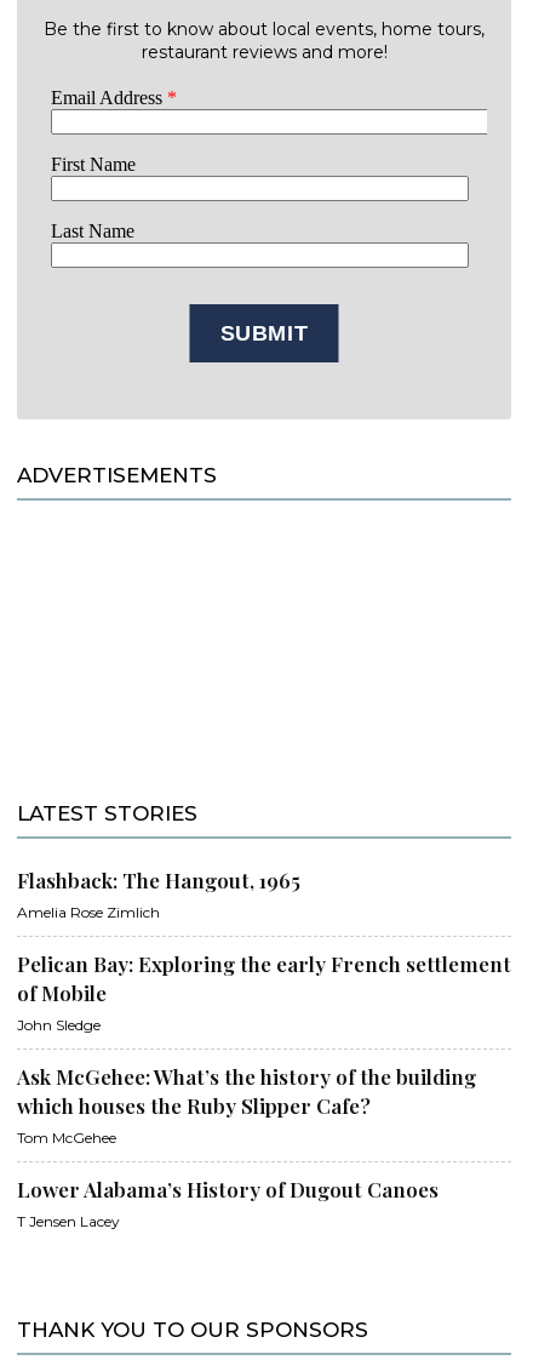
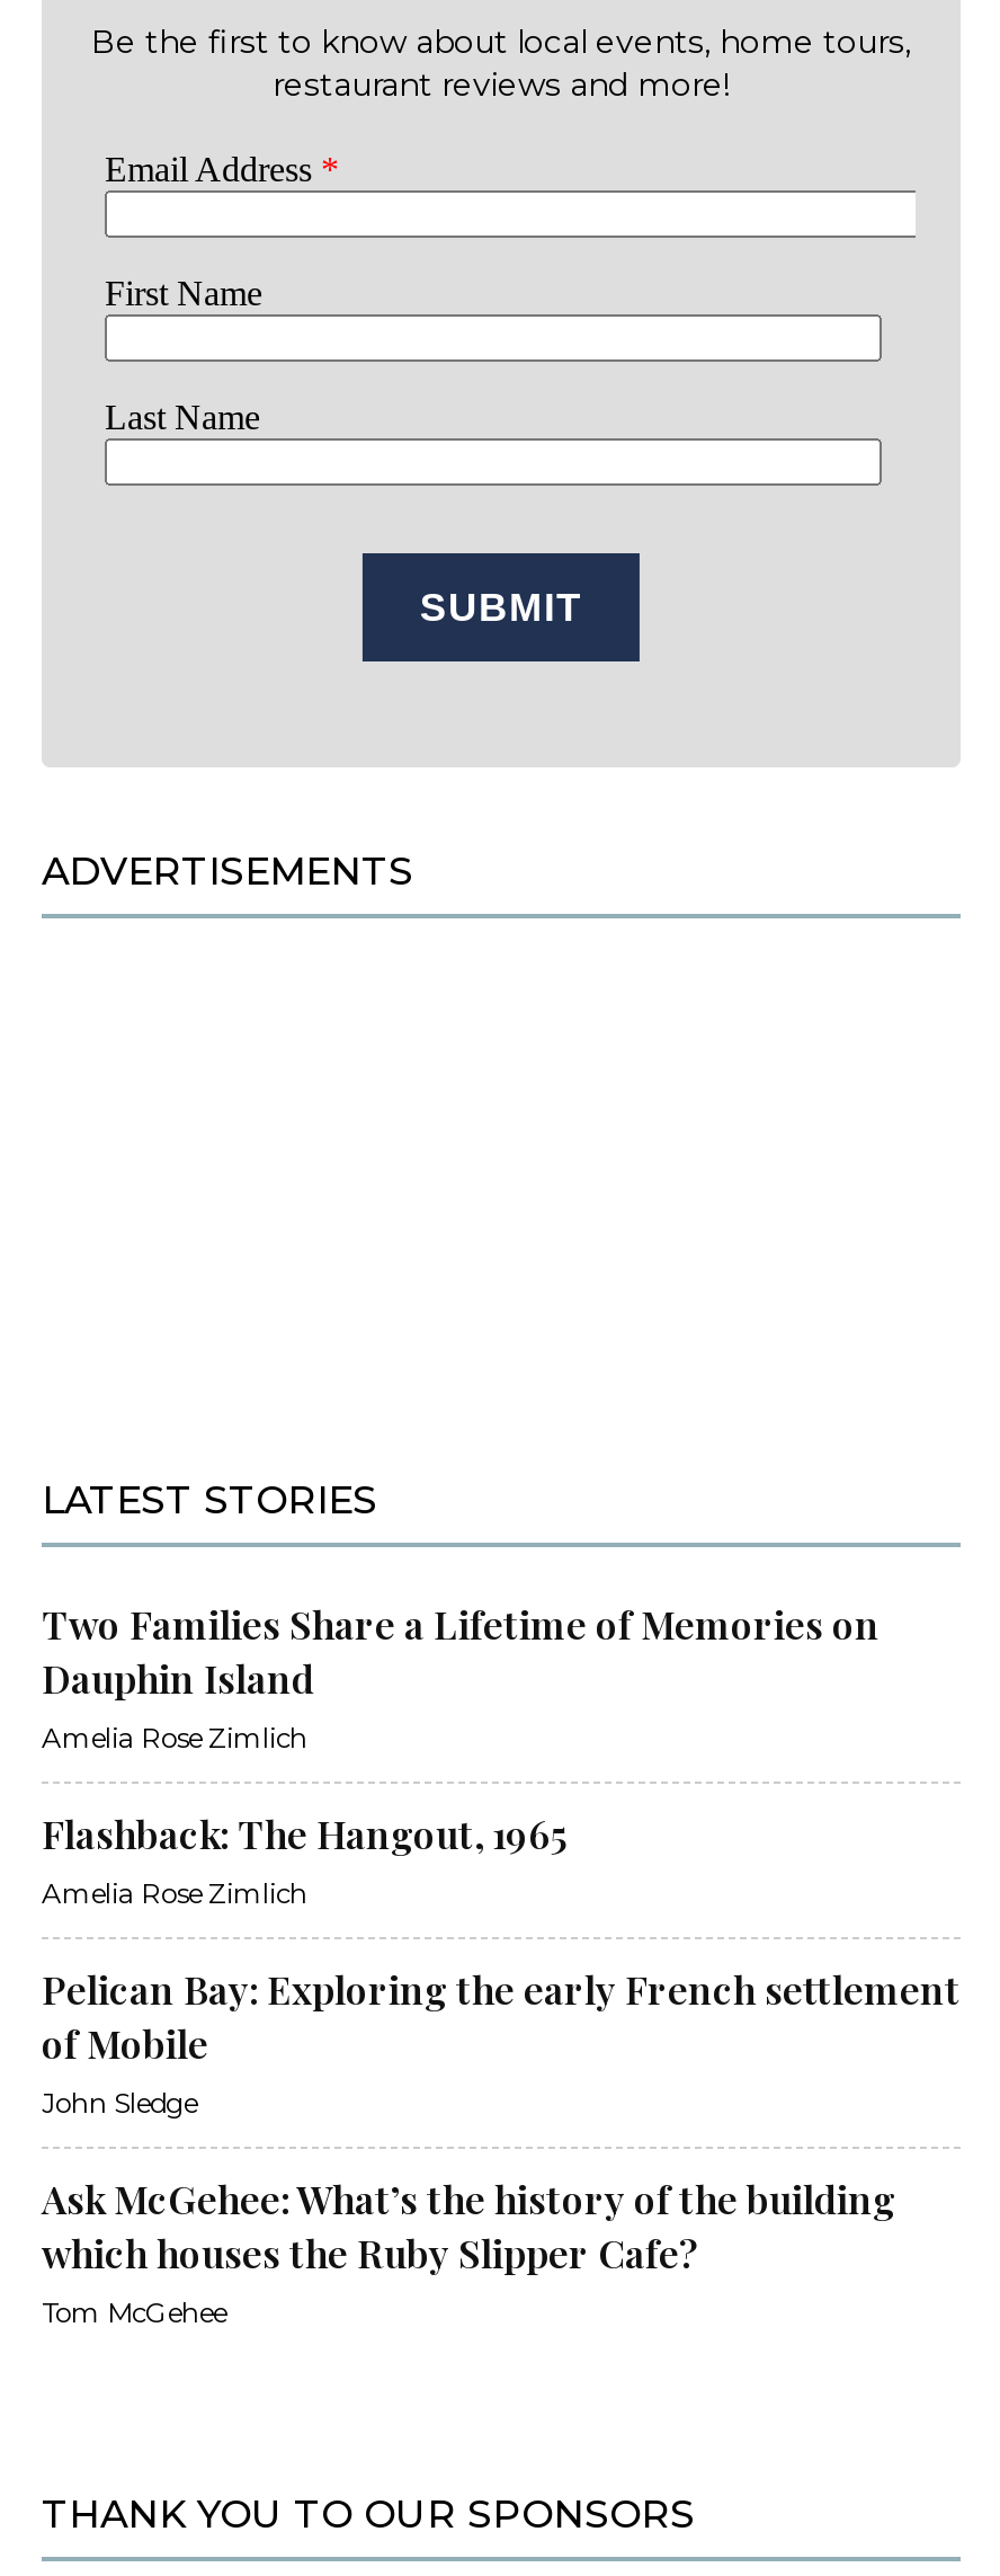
none -> [42,1599,880,1755] Two Families Share a Lifetime of Memories on | Dauphin Island | Amelia Rose Zimlich
moved [17,867,511,1147] -> [42,1809,961,2329]: Flashback: The Hangout, 1965 | Amelia Rose Zimlich | Pelican Bay: Exploring the early French settlement | of Mobile | John Sledge | Ask McGehee: What’s the history of the building | which houses the Ruby Slipper Cafe? | Tom McGehee
[17,1176,439,1230] Lower Alabama’s History of Dugout Canoes | T Jensen Lacey -> none

